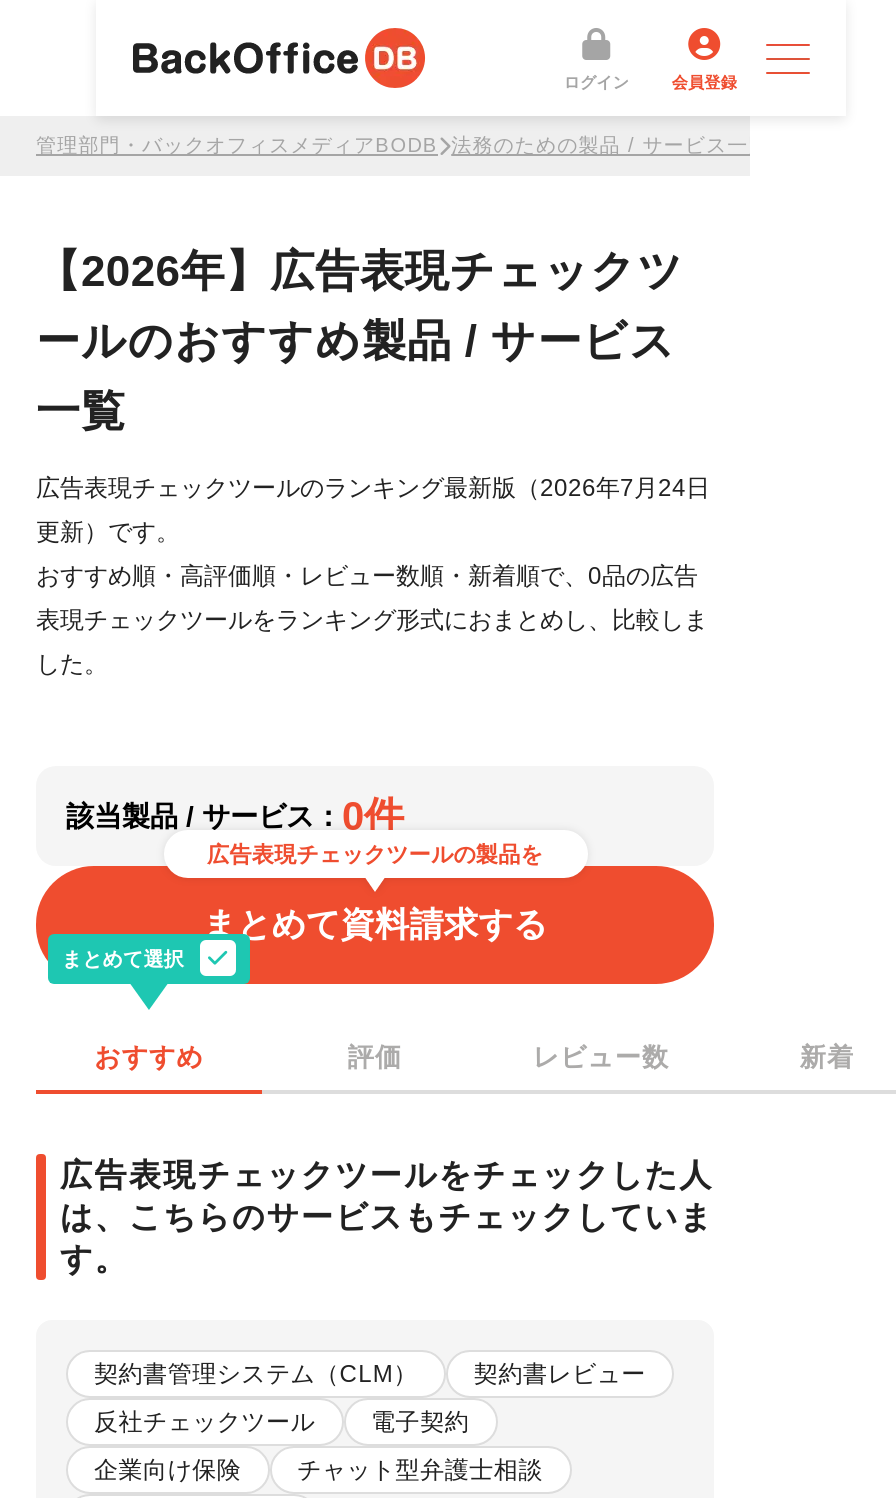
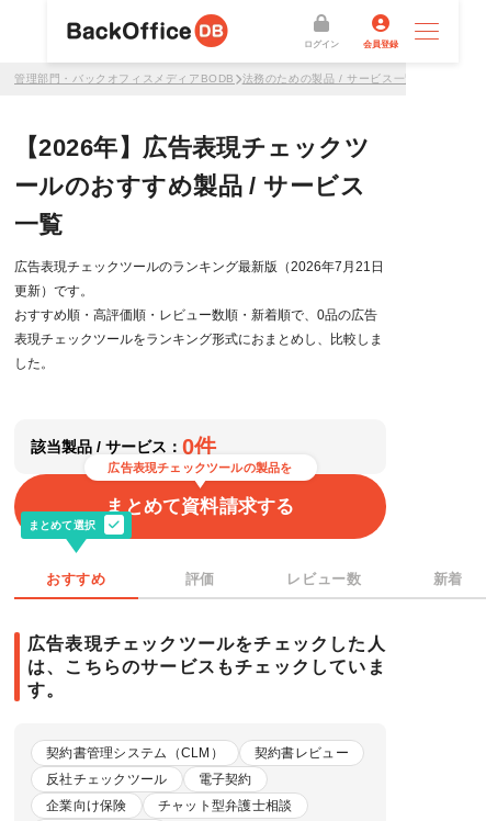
[36,474,710,502] 広告表現チェックツールのランキング最新版（2026年7月24日 -> [14,259,384,274] 広告表現チェックツールのランキング最新版（2026年7月21日

